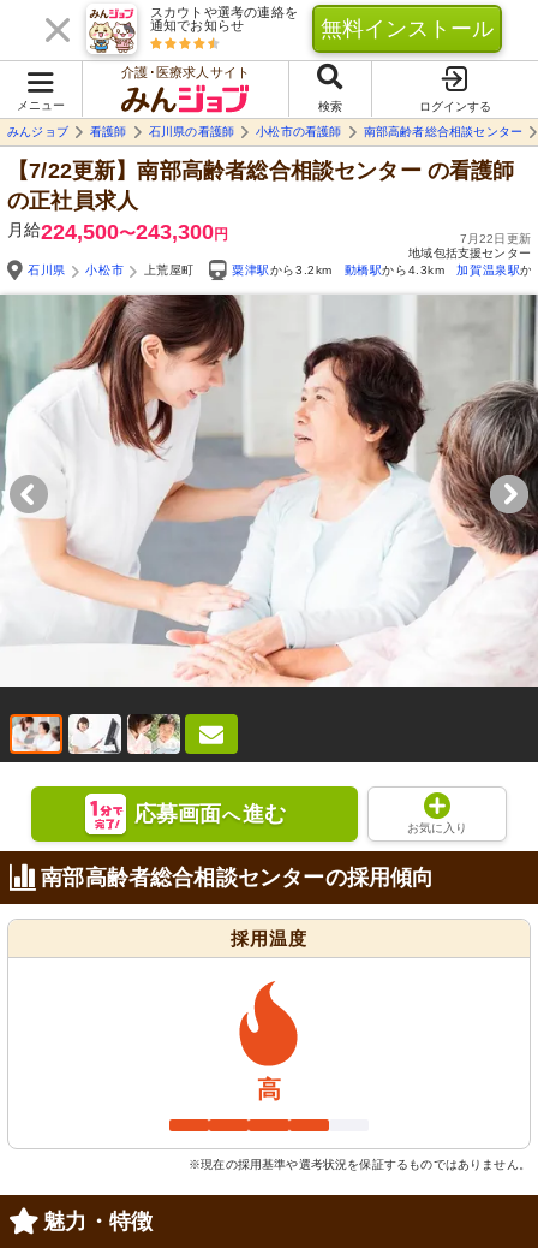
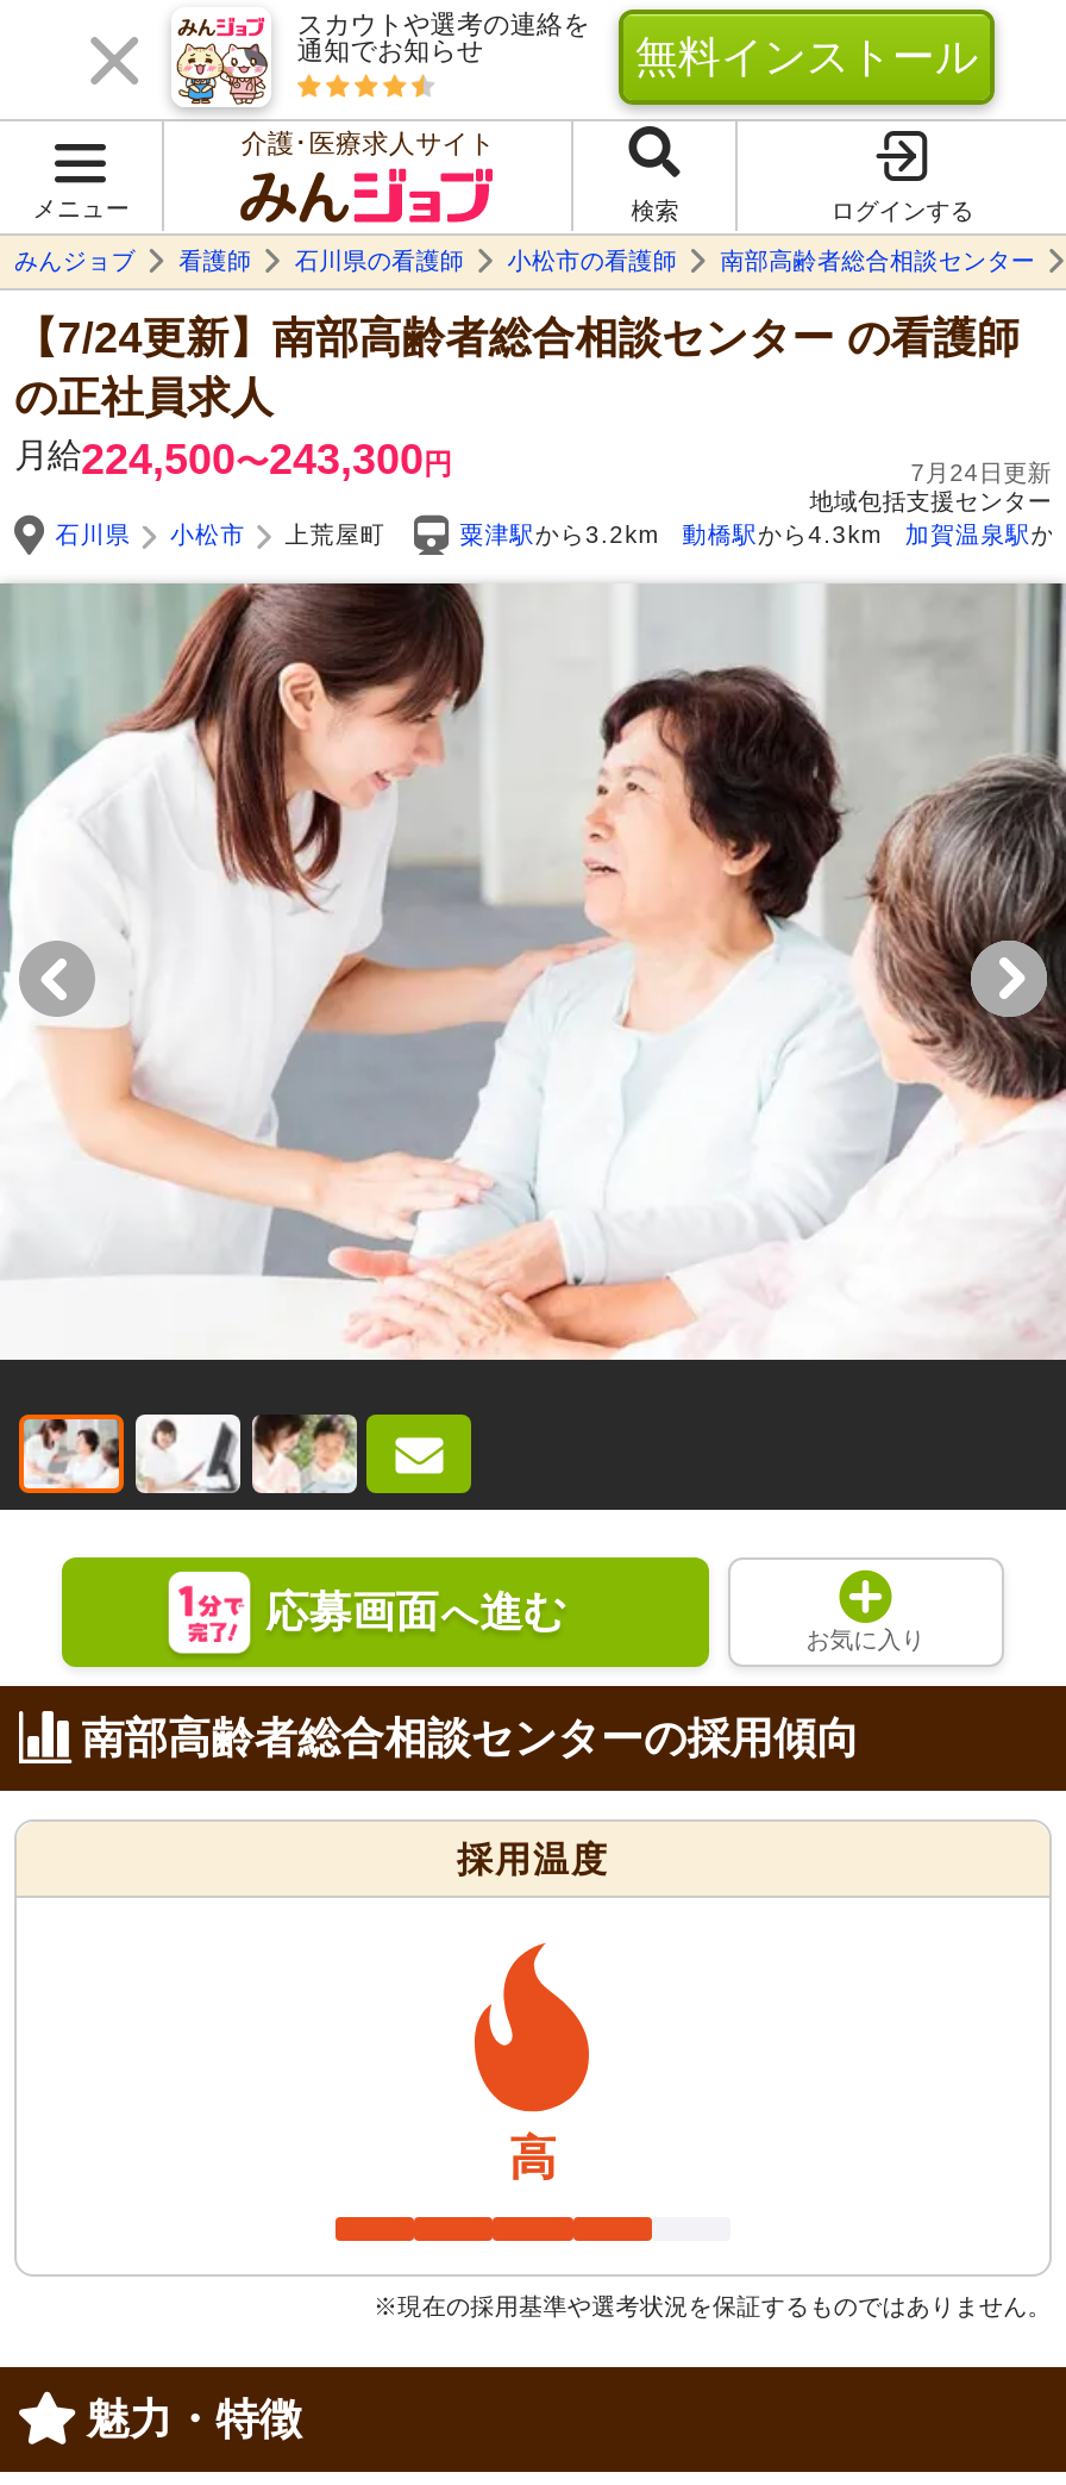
[7,159,515,183] 【7/22更新】南部高齢者総合相談センターの看護師 -> [14,314,1020,362] 【7/24更新】南部高齢者総合相談センターの看護師
[460,232,531,245] 7月22日更新 -> [911,459,1052,486] 7月24日更新

